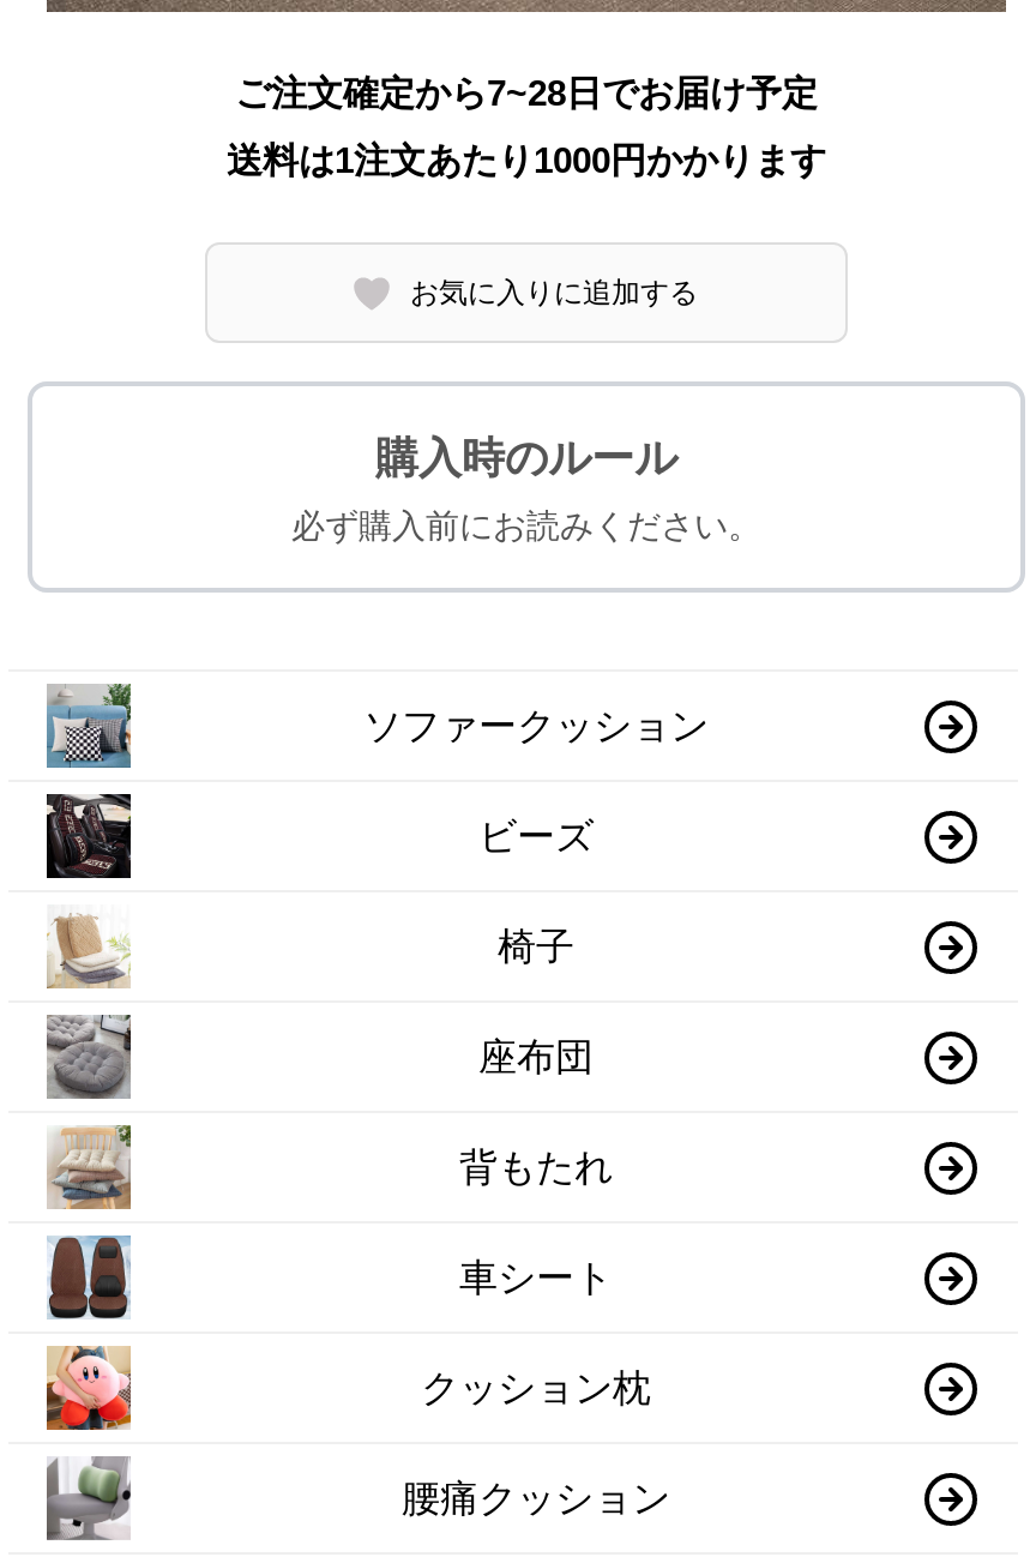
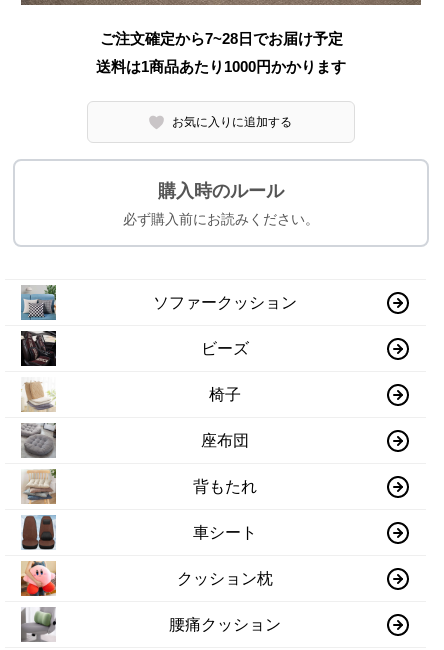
[227,139,826,180] 送料は1注文あたり1000円かかります -> [96,58,346,75] 送料は1商品あたり1000円かかります

